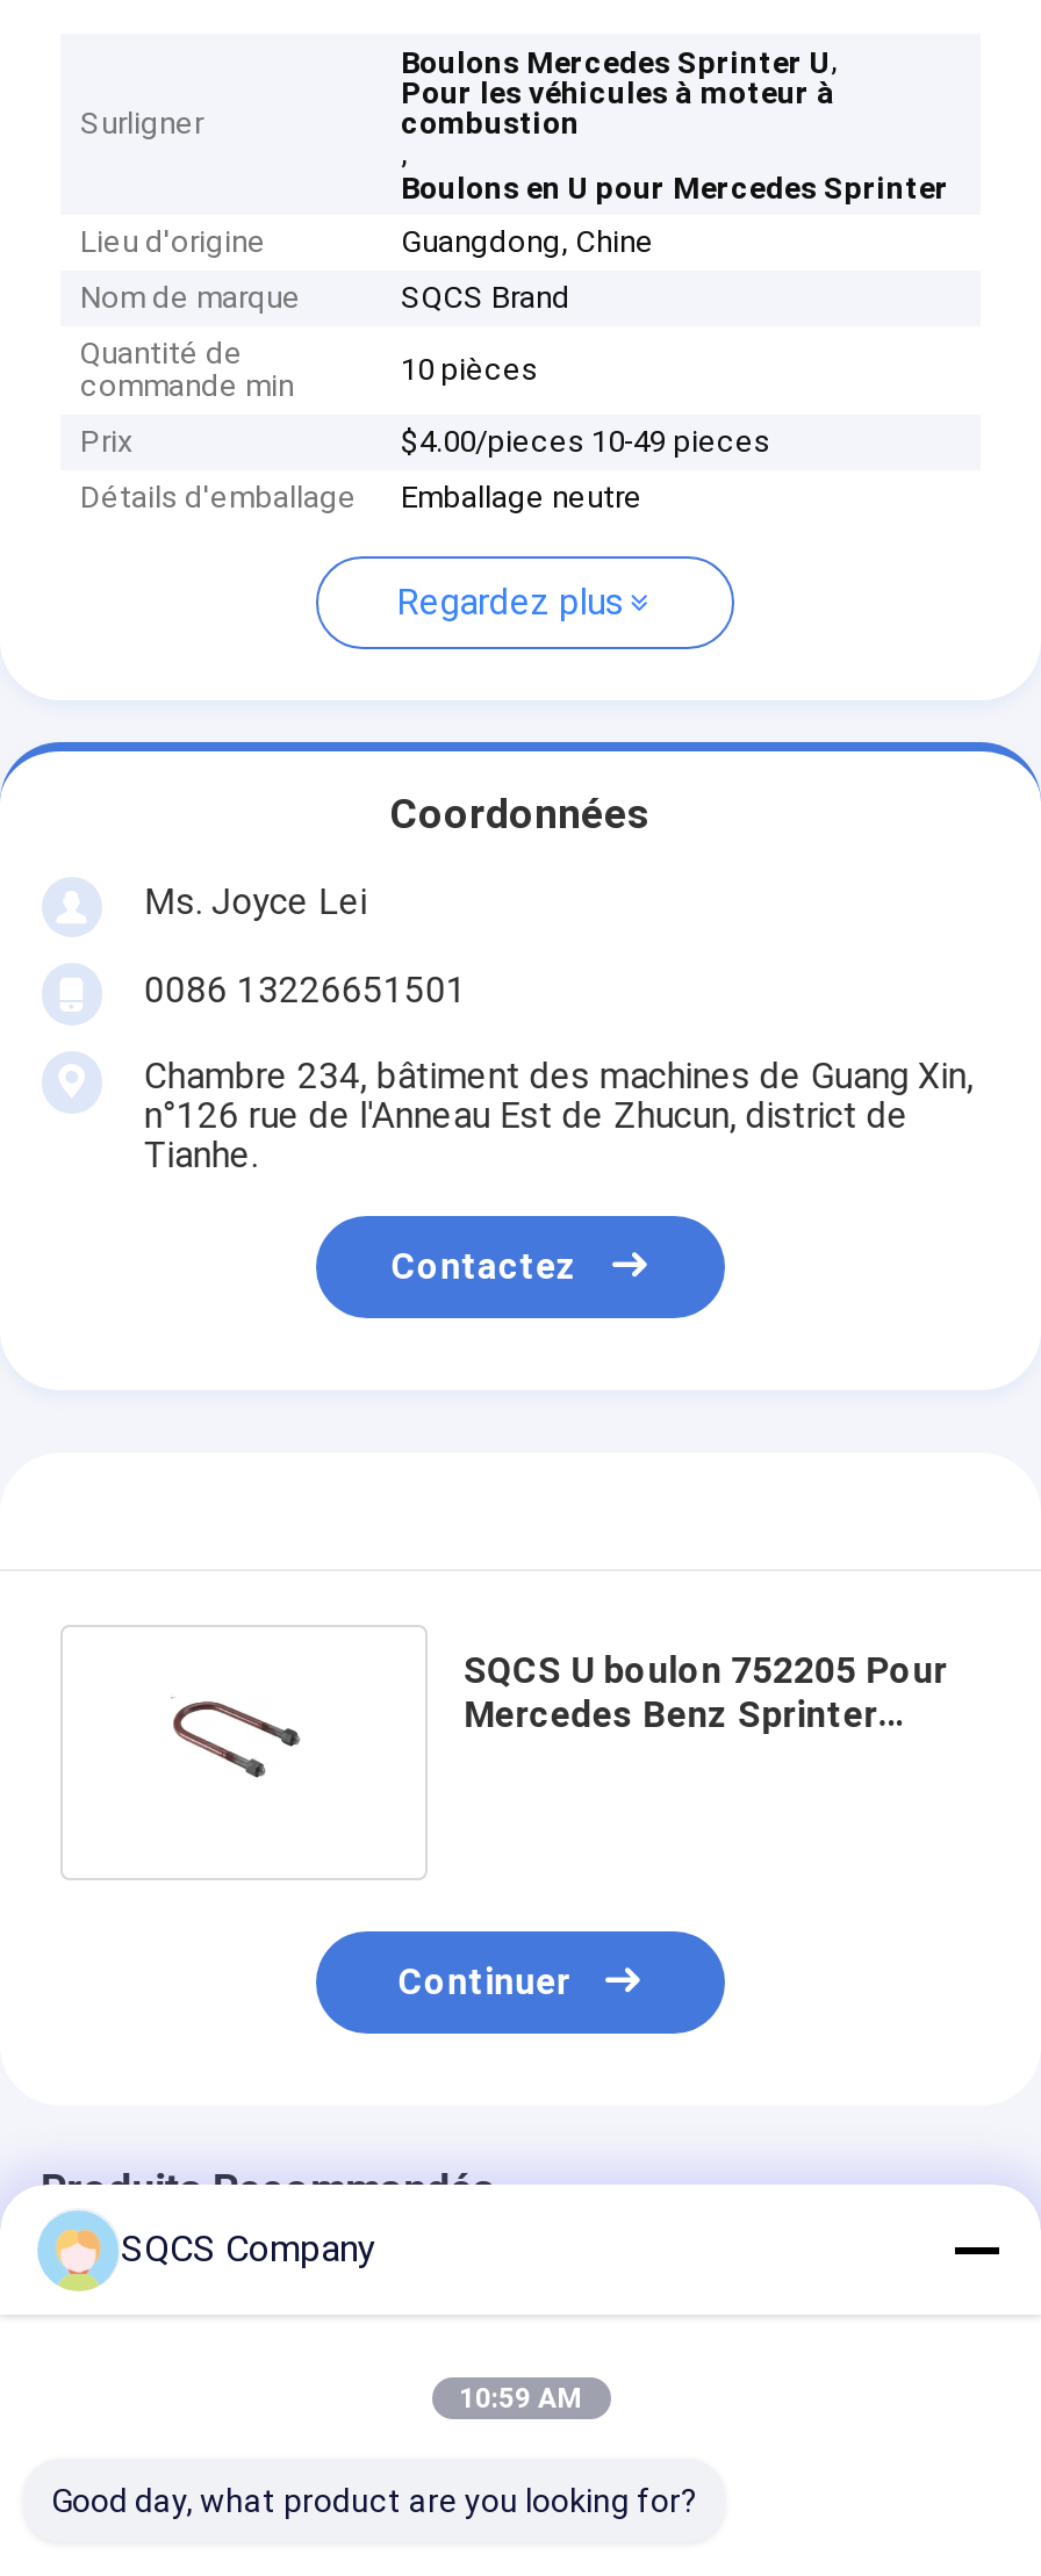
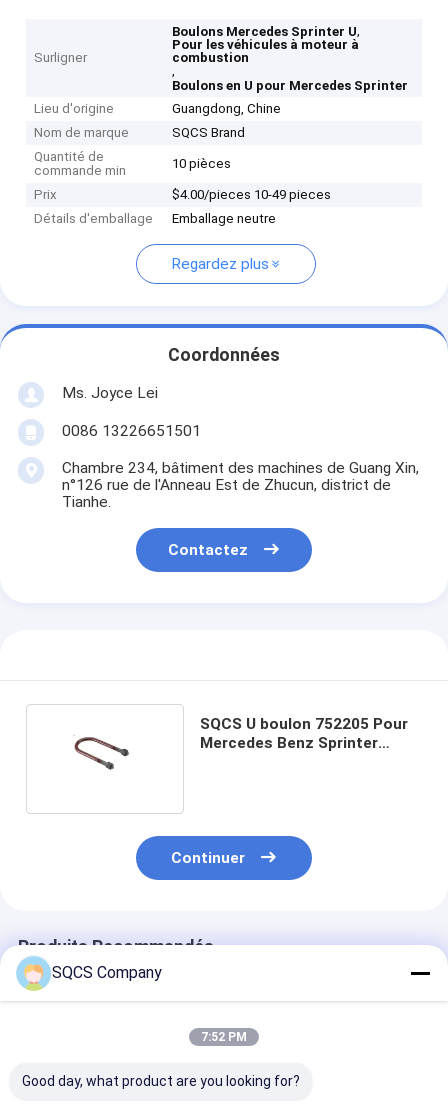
[459,2382,582,2415] 10:59 AM -> [201,1030,247,1044] 7:52 PM

